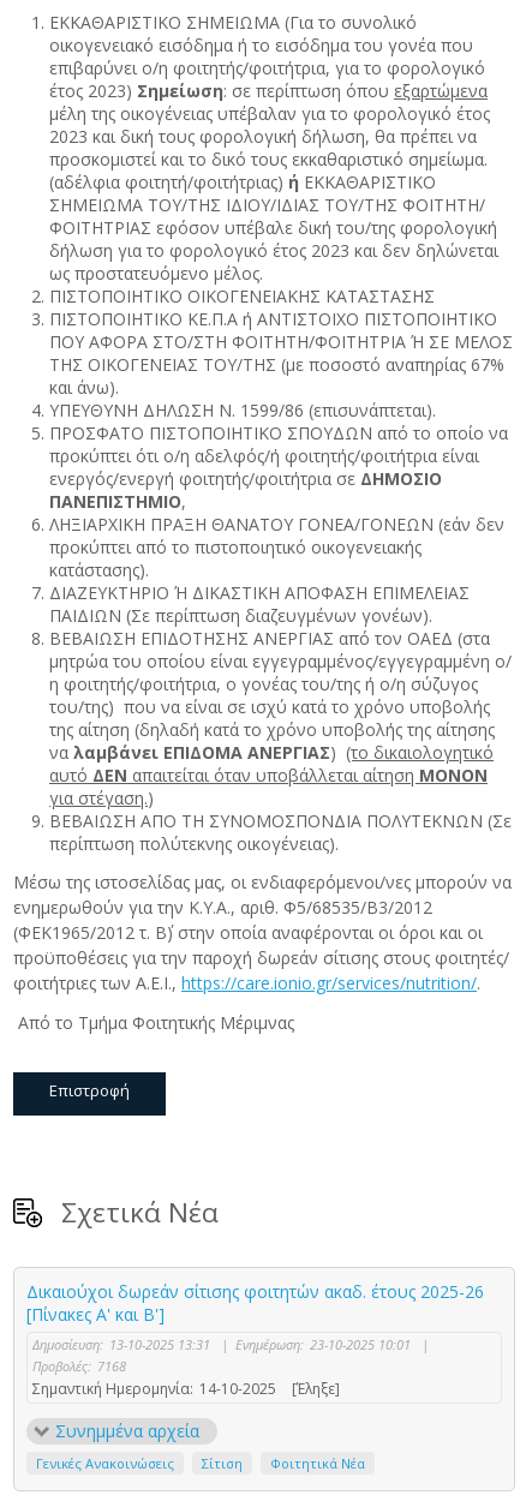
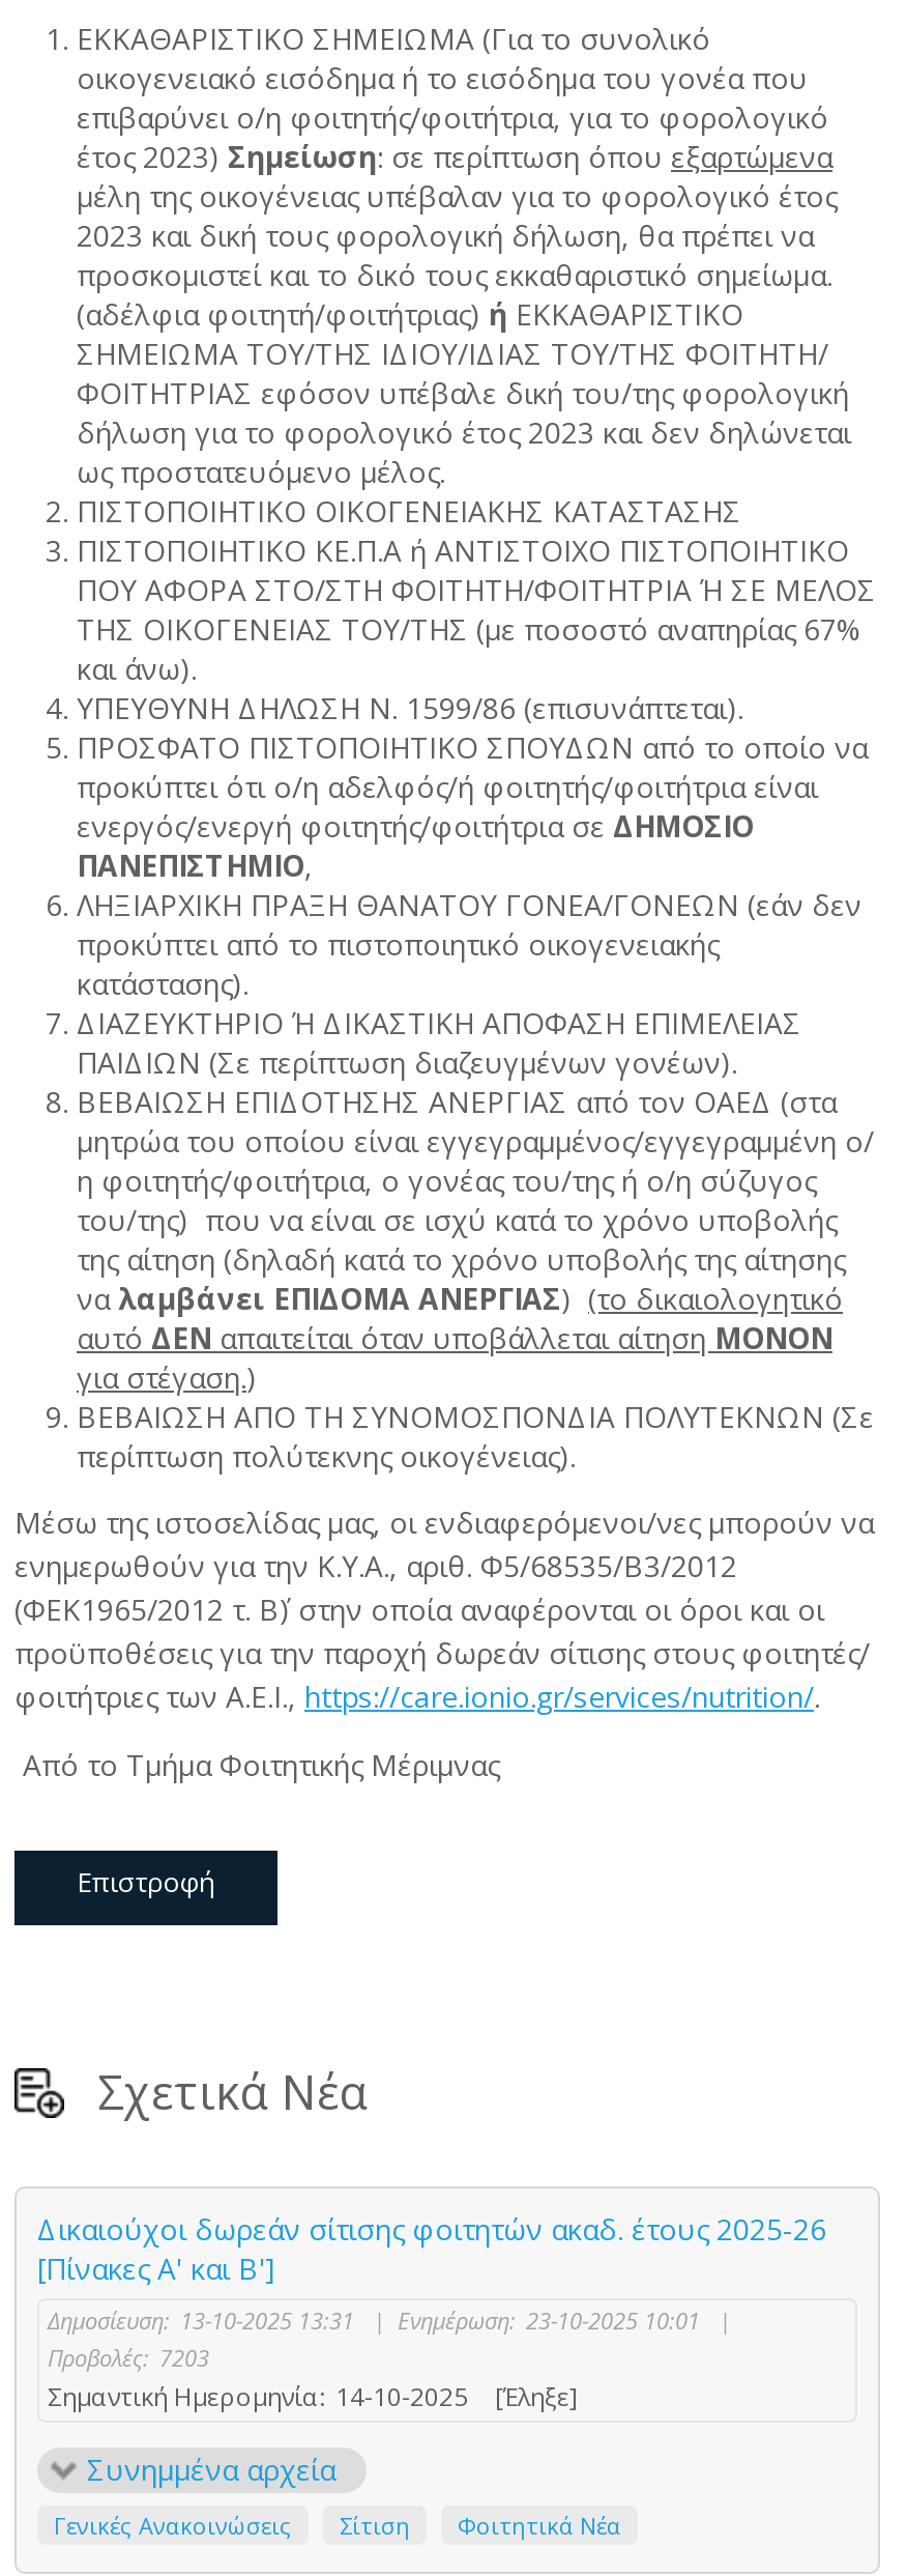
[32,1356,126,1374] Προβολές: 7168 -> [48,2341,209,2372] Προβολές: 7203

